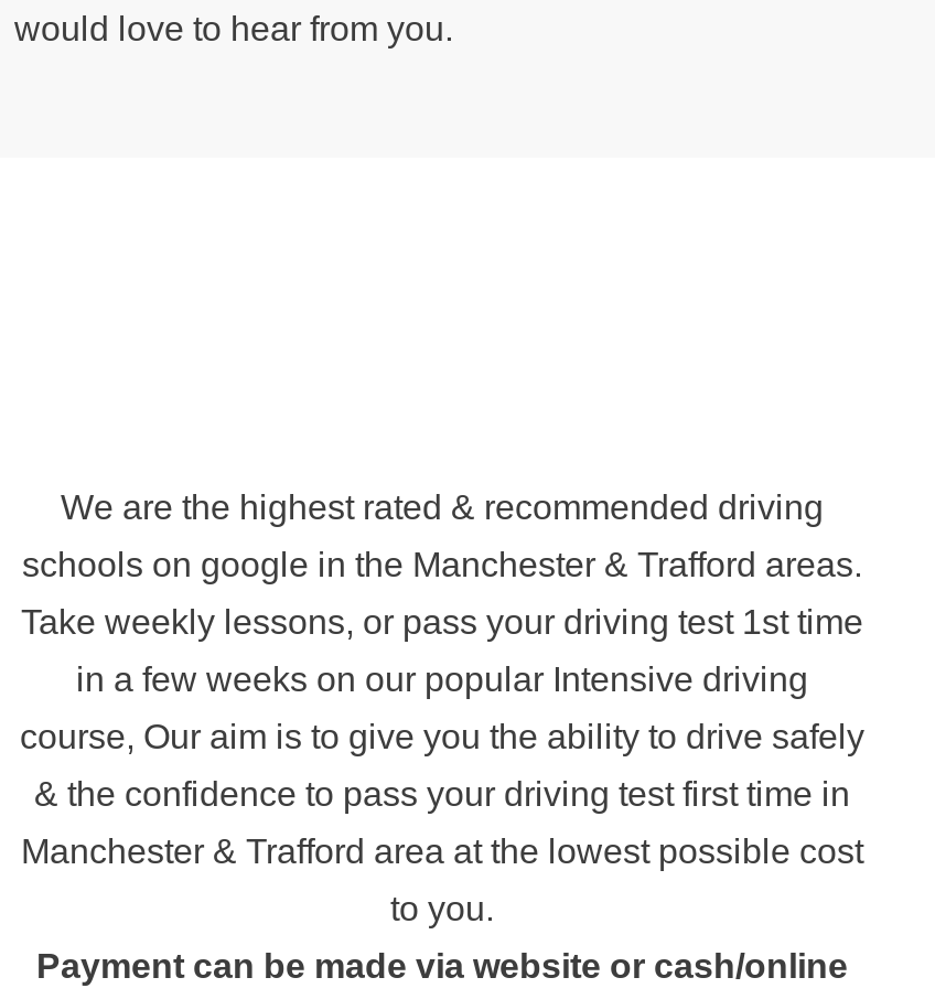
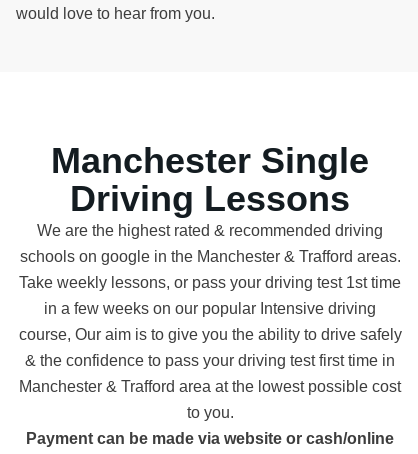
none -> [51,140,369,219] Manchester Single | Driving Lessons

